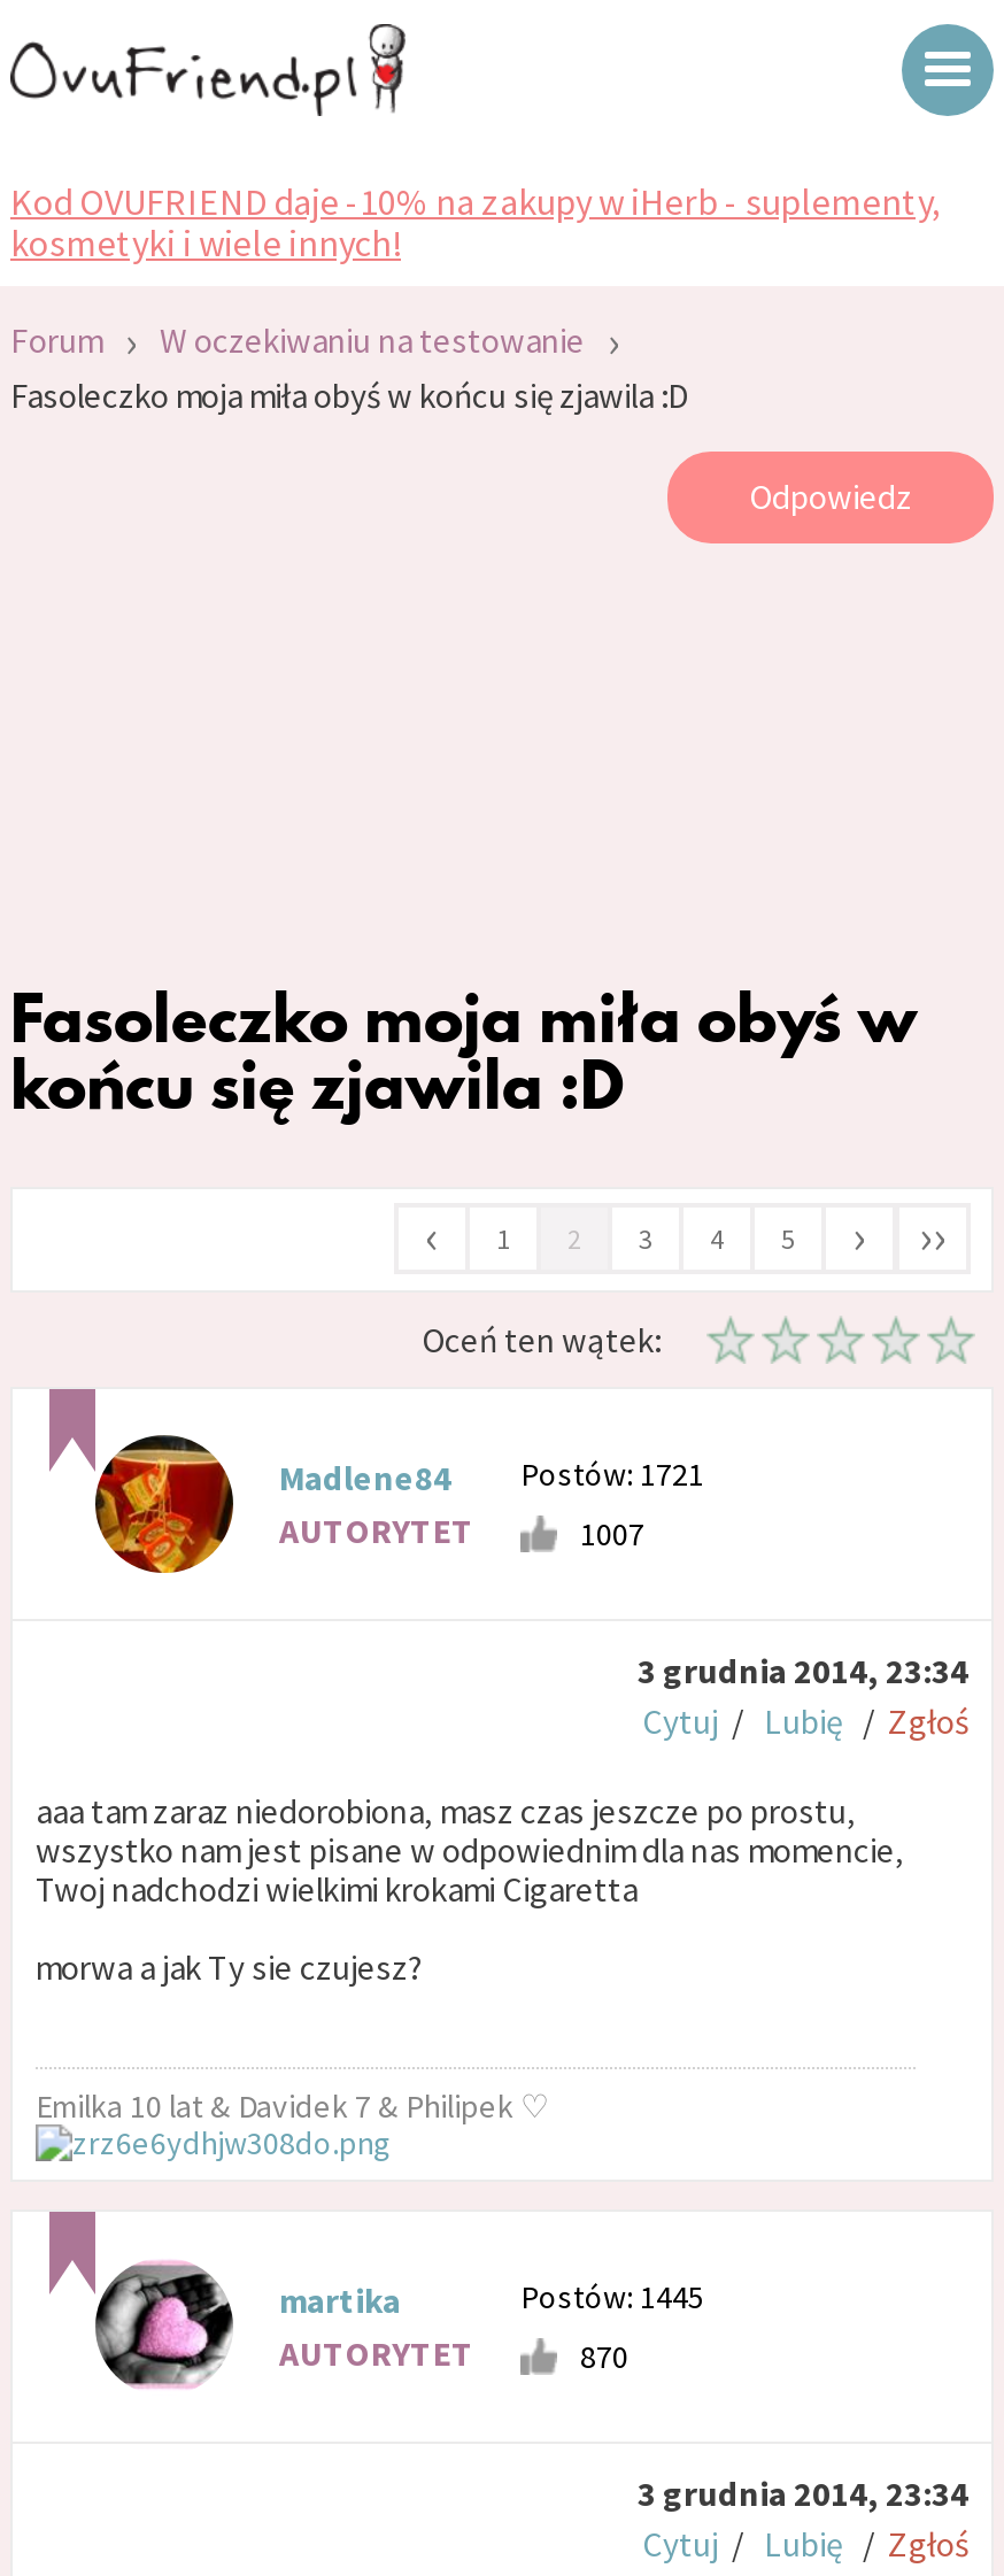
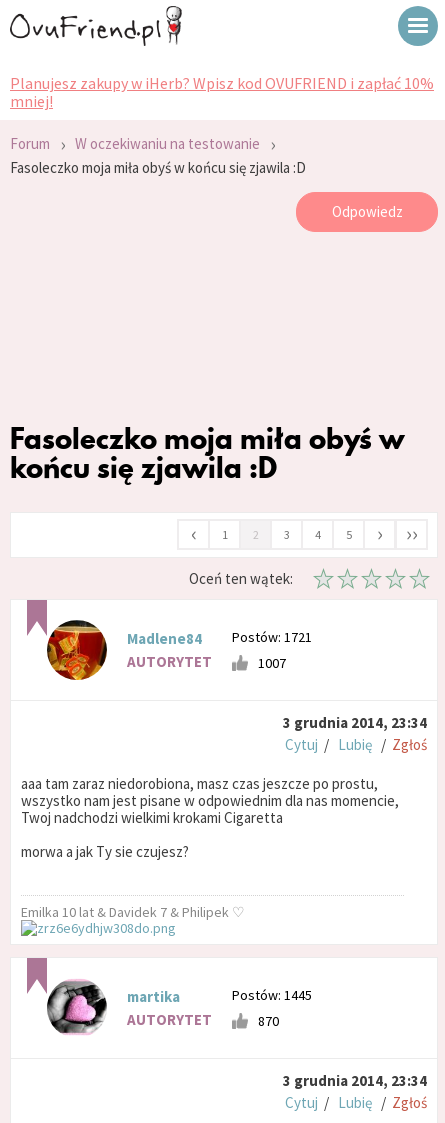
[10,178,941,265] Kod OVUFRIEND daje -10% na zakupy w iHerb - suplementy, | kosmetyki i wiele innych! -> [10,73,434,111] Planujesz zakupy w iHerb? Wpisz kod OVUFRIEND i zapłać 10% | mniej!

